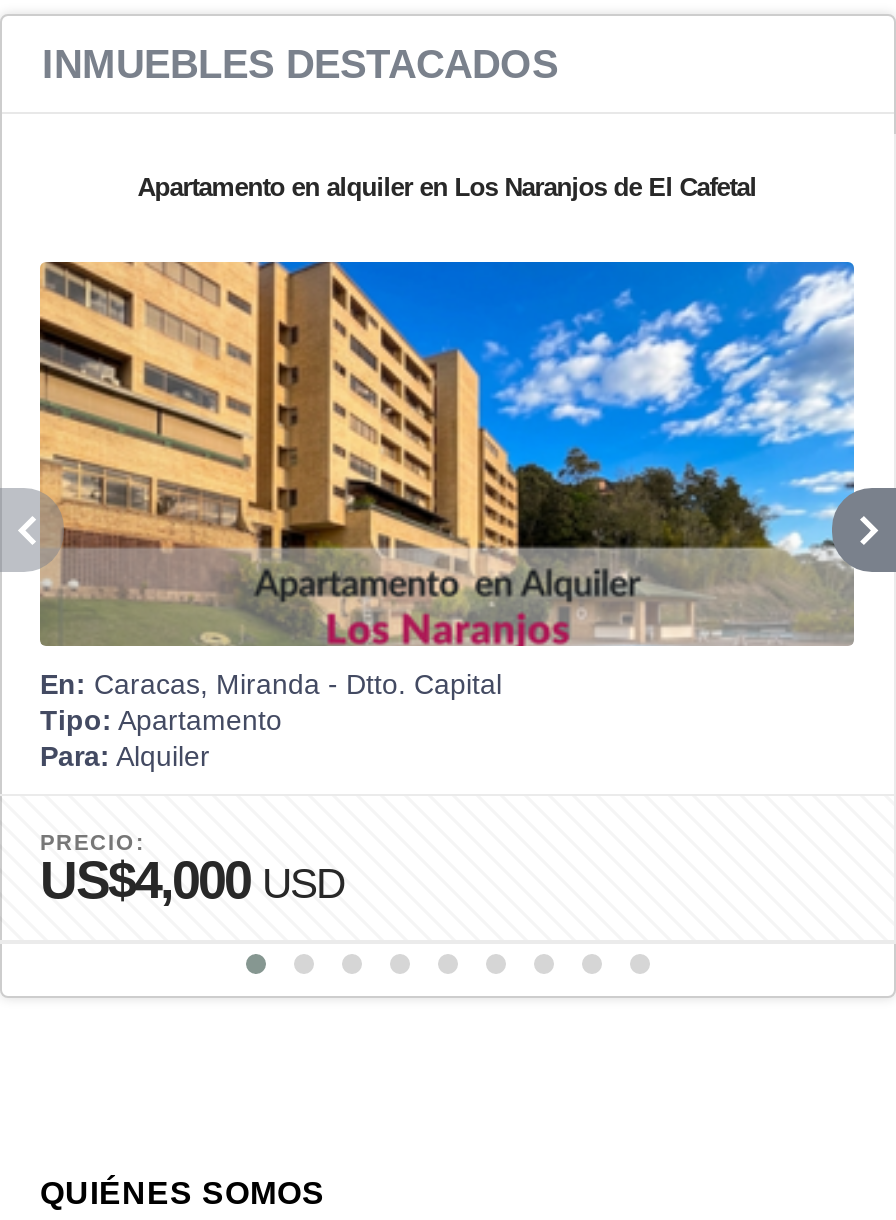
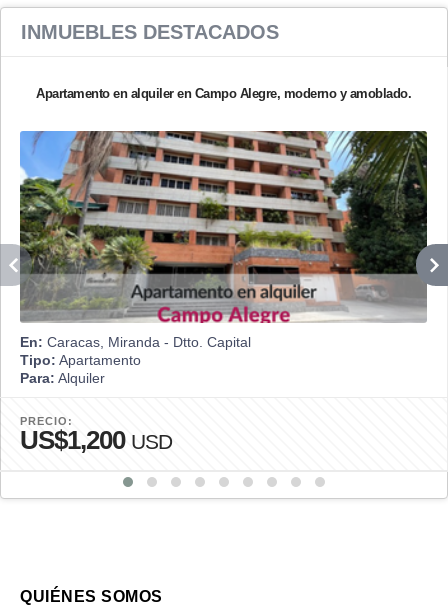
[138,172,756,202] Apartamento en alquiler en Los Naranjos de El Cafetal -> [36,86,411,101] Apartamento en alquiler en Campo Alegre, moderno y amoblado.
[38,260,856,646] [image] -> [19,130,428,323] [image]
[40,850,344,910] US$4,000 USD -> [20,425,172,455] US$1,200 USD

